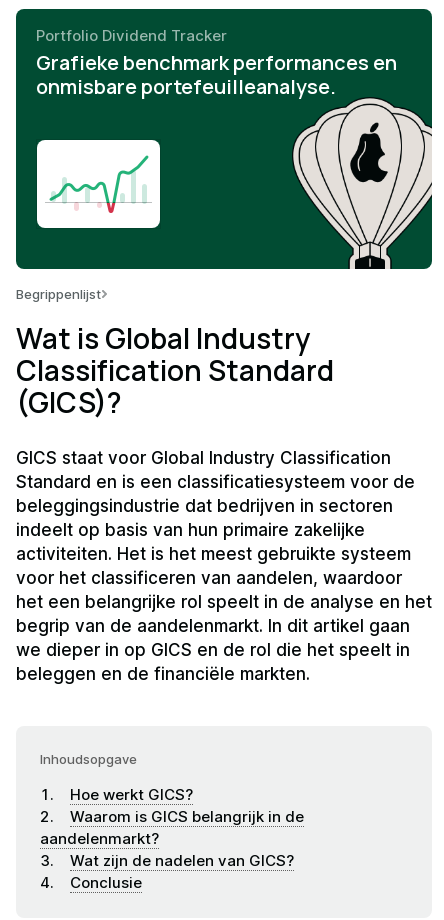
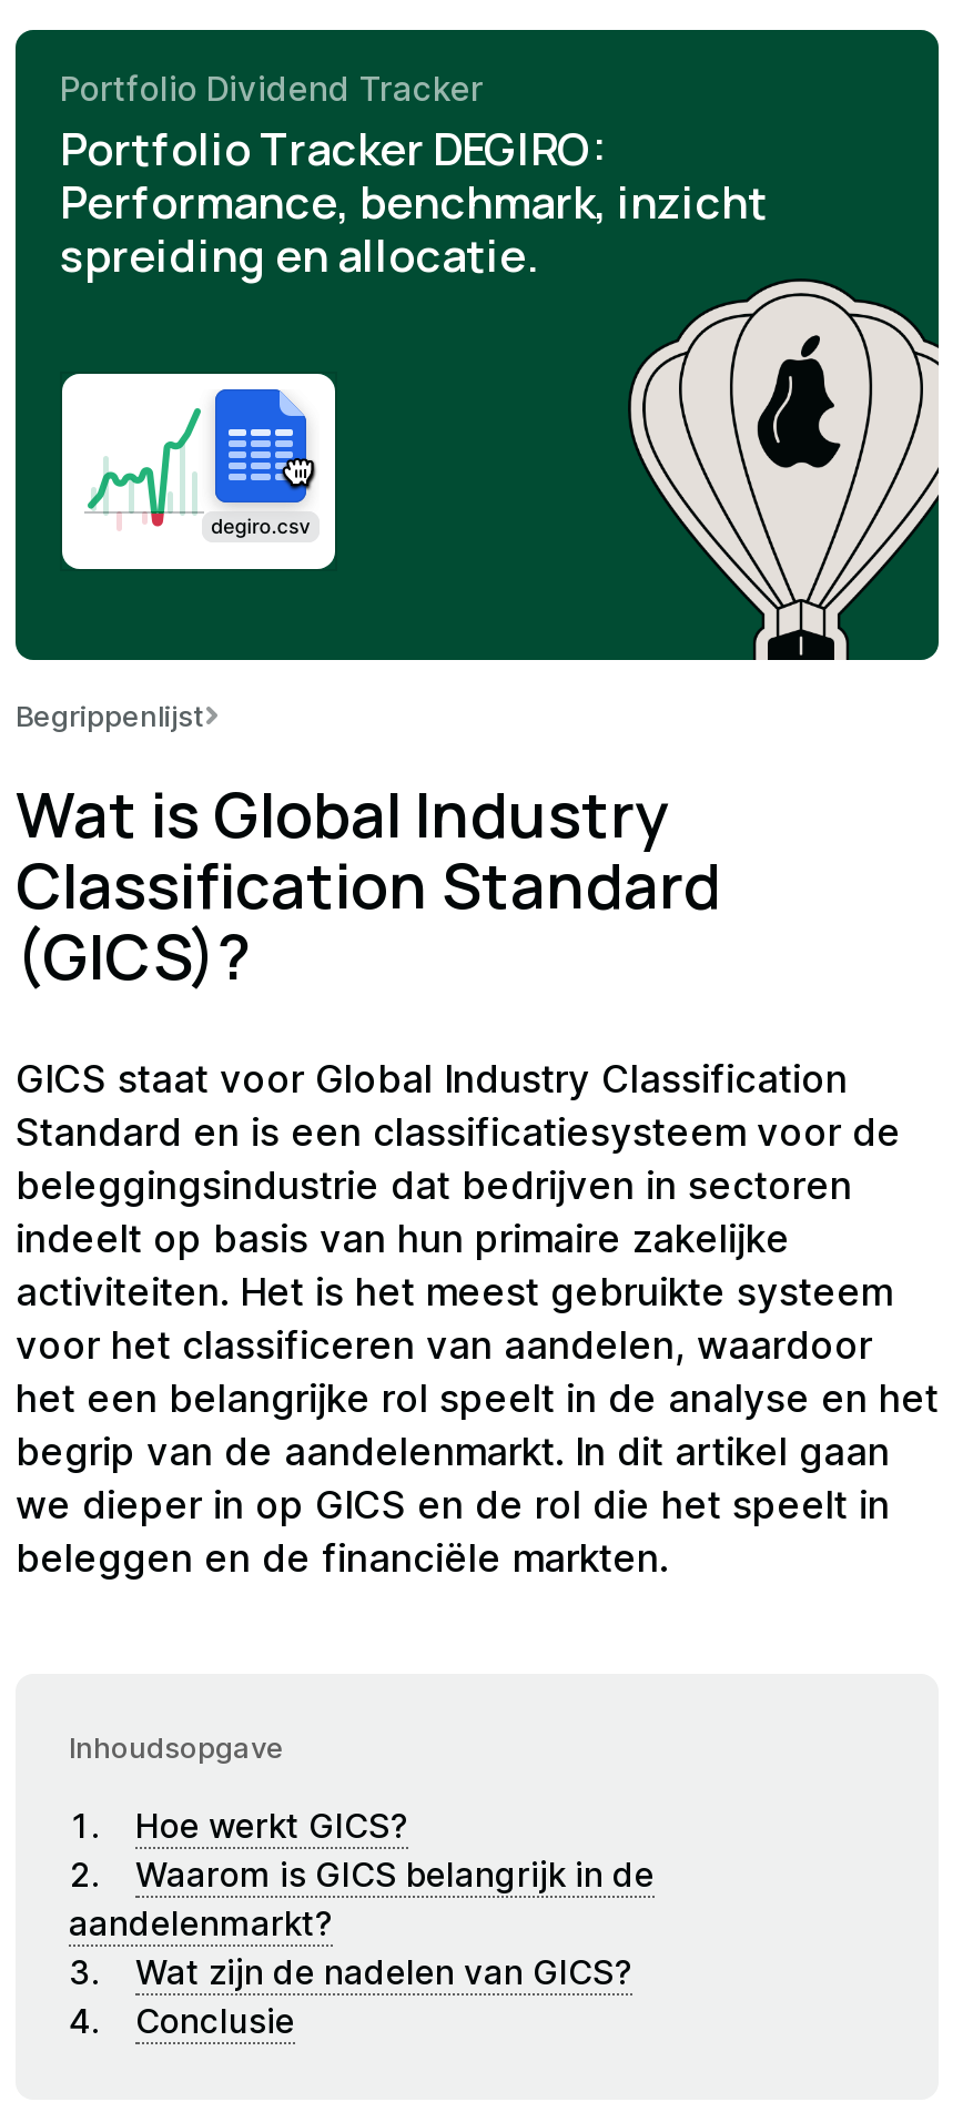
[36,49,397,100] Grafieke benchmark performances en | onmisbare portefeuilleanalyse. -> [60,119,768,285] Portfolio Tracker DEGIRO: | Performance, benchmark, inzicht | spreiding en allocatie.
[53,147,149,214] [image] -> [95,387,317,540] [image]

